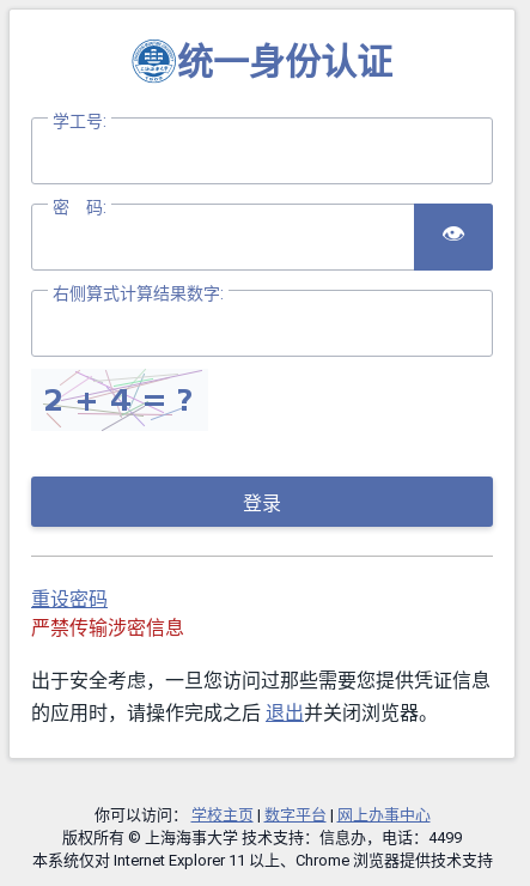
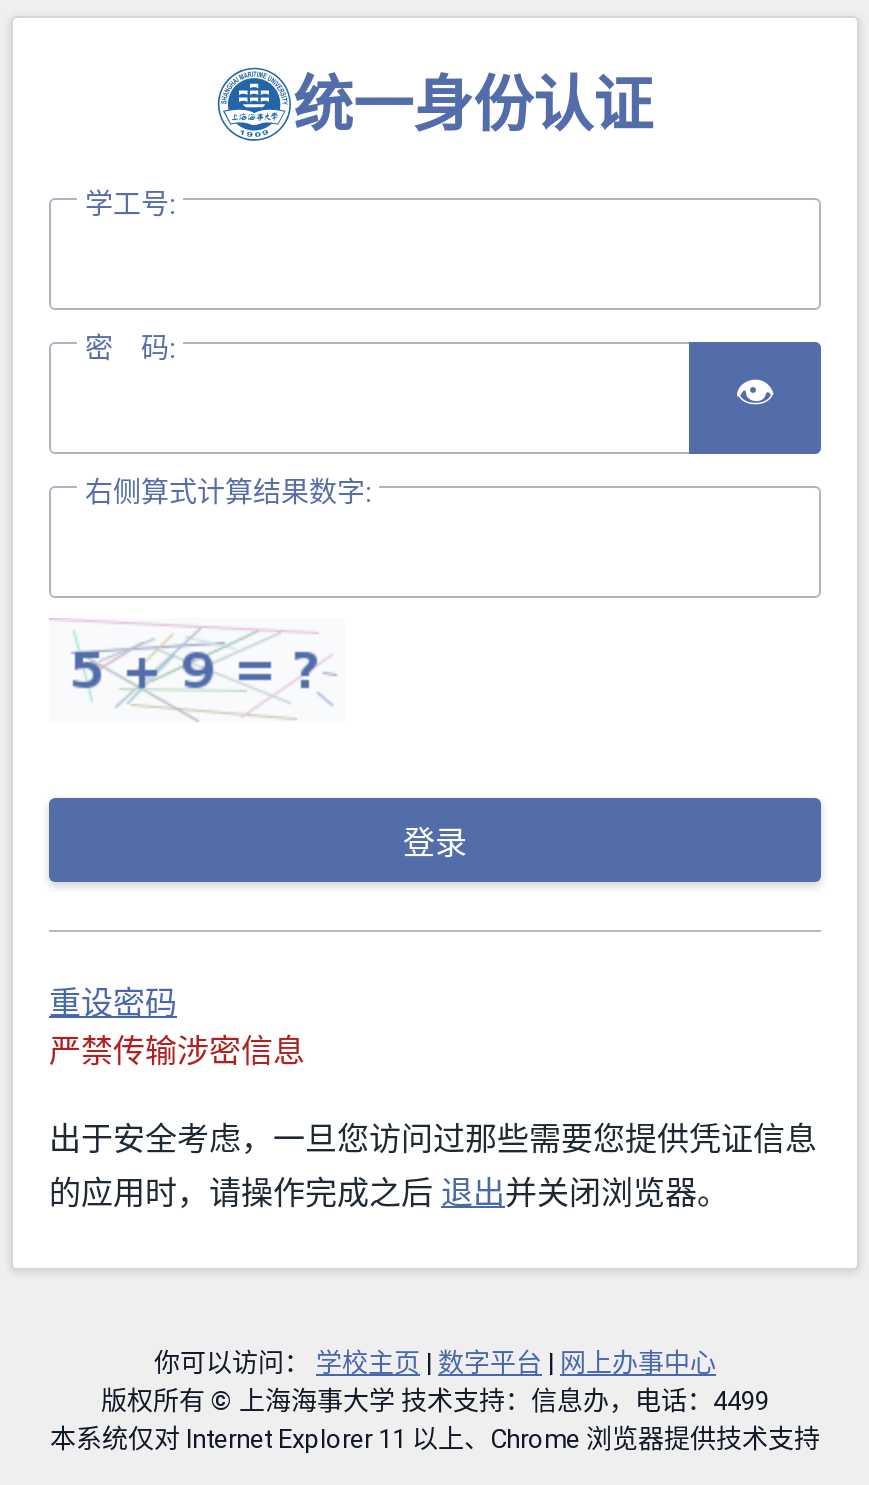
[47,370,202,431] [image] -> [73,620,295,720] [image]

